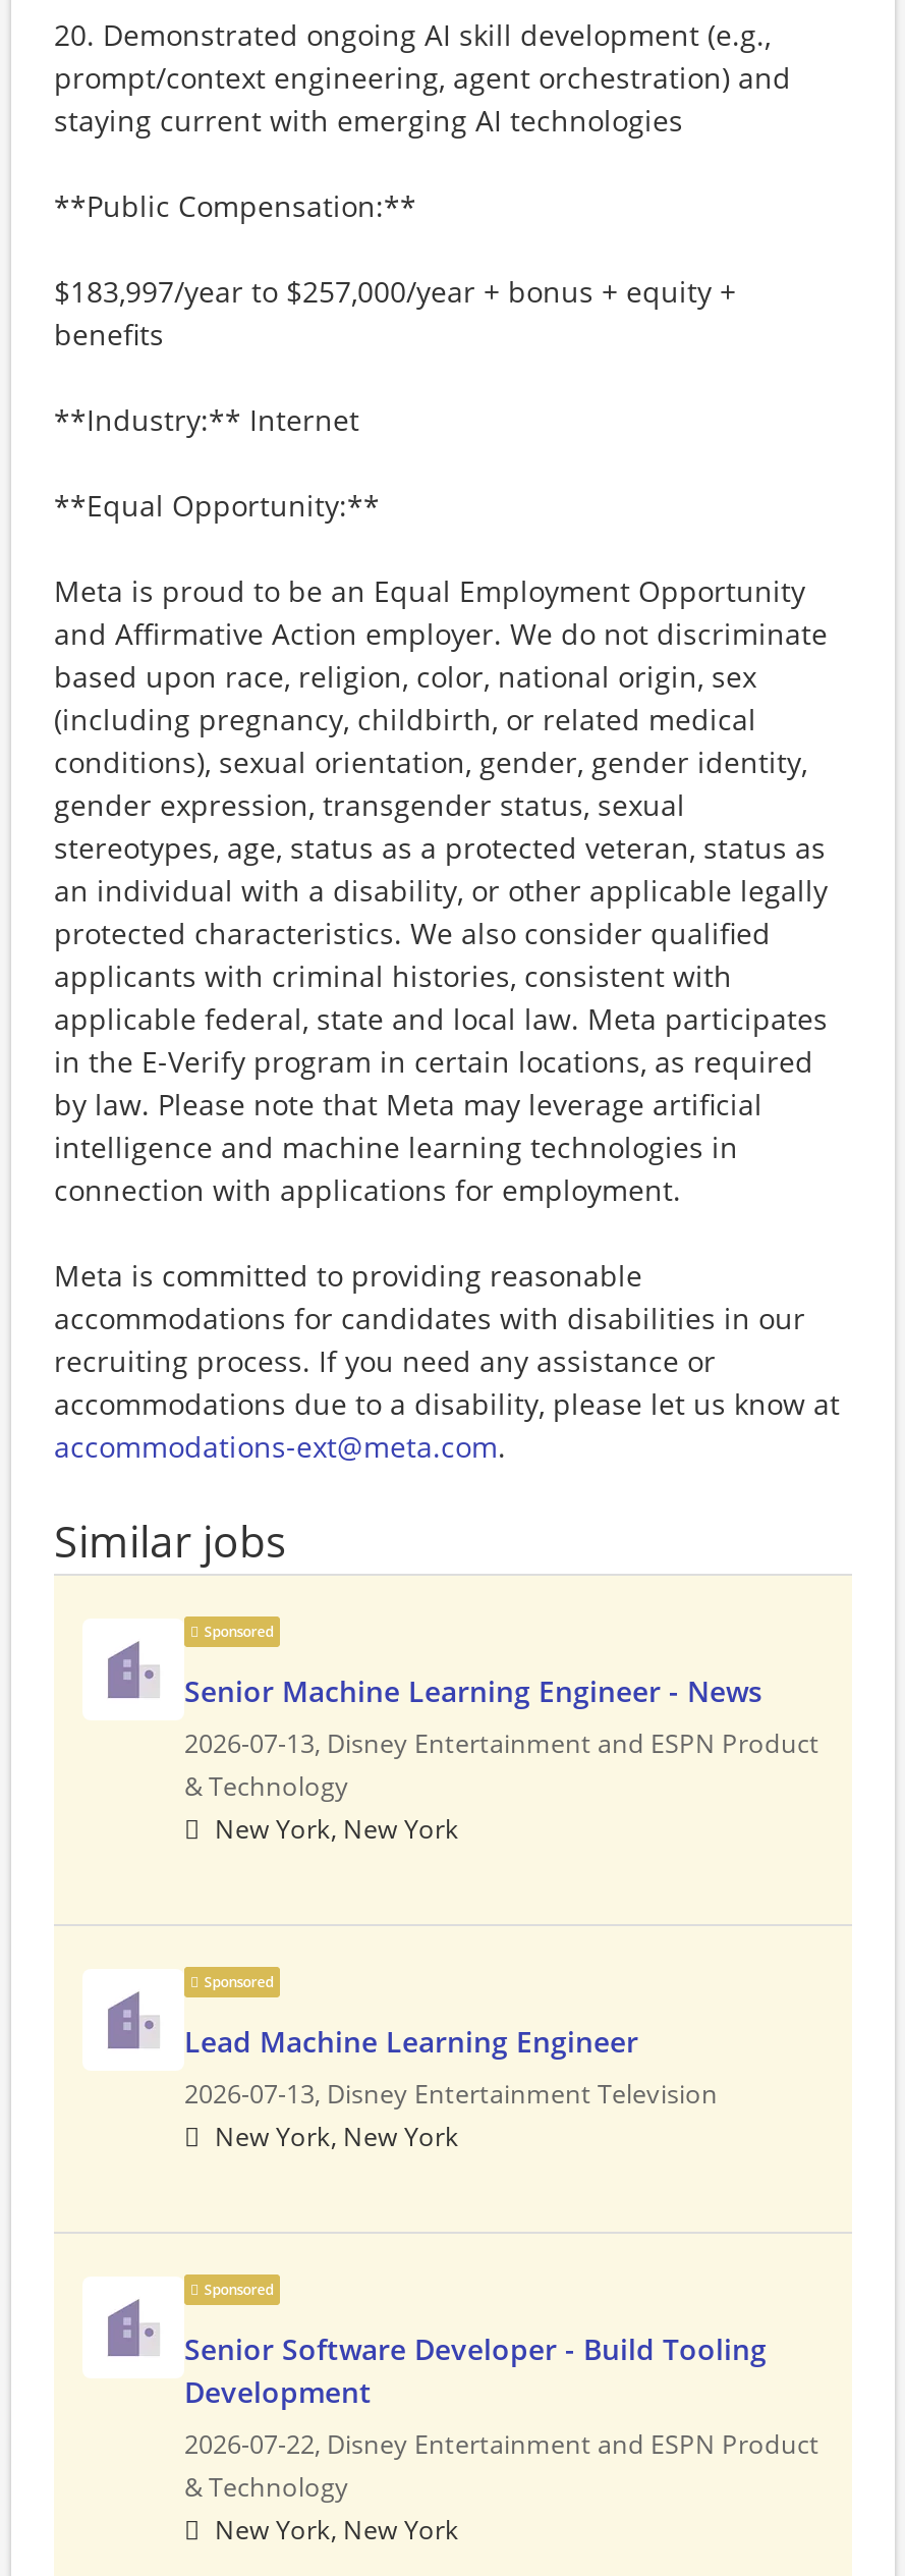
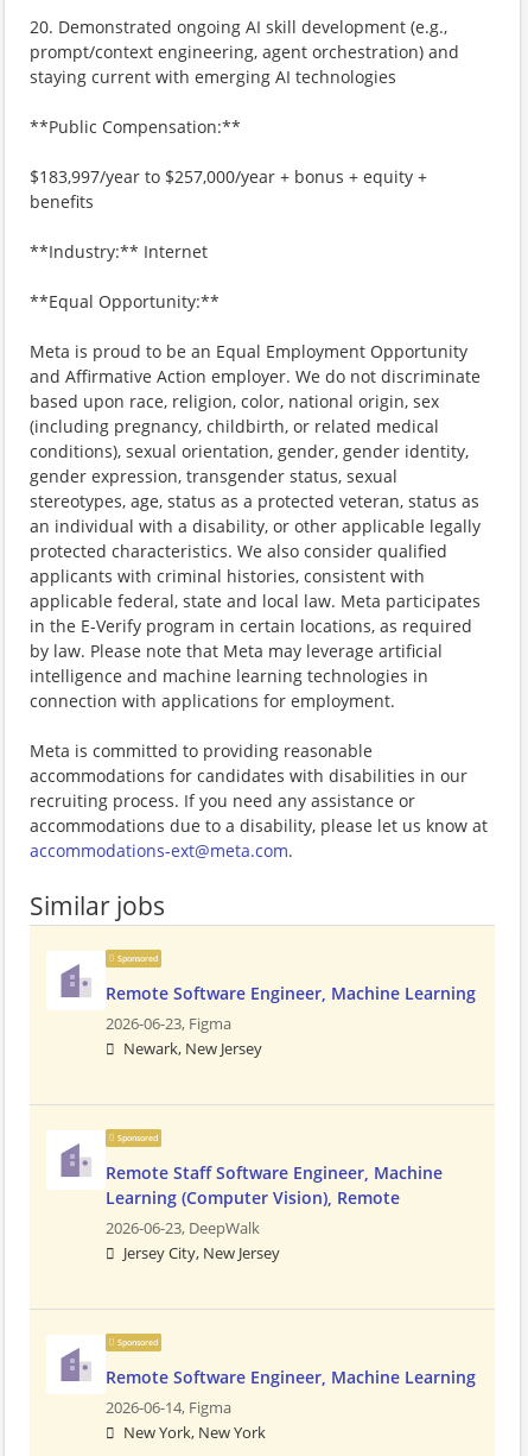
[184,1671,819,1847] Senior Machine Learning Engineer - News | 2026-07-13, Disney Entertainment and ESPN Product | & Technology | New York, New York -> [106,982,476,1059] Remote Software Engineer, Machine Learning | 2026-06-23, Figma | Newark, New Jersey
[184,2022,718,2154] Lead Machine Learning Engineer | 2026-07-13, Disney Entertainment Television | New York, New York -> [106,1161,443,1263] Remote Staff Software Engineer, Machine | Learning (Computer Vision), Remote | 2026-06-23, DeepWalk | Jersey City, New Jersey
[184,2330,819,2505] Senior Software Developer - Build Tooling | Development | 2026-07-22, Disney Entertainment and ESPN Product | & Technology -> [106,1366,476,1418] Remote Software Engineer, Machine Learning | 2026-06-14, Figma

